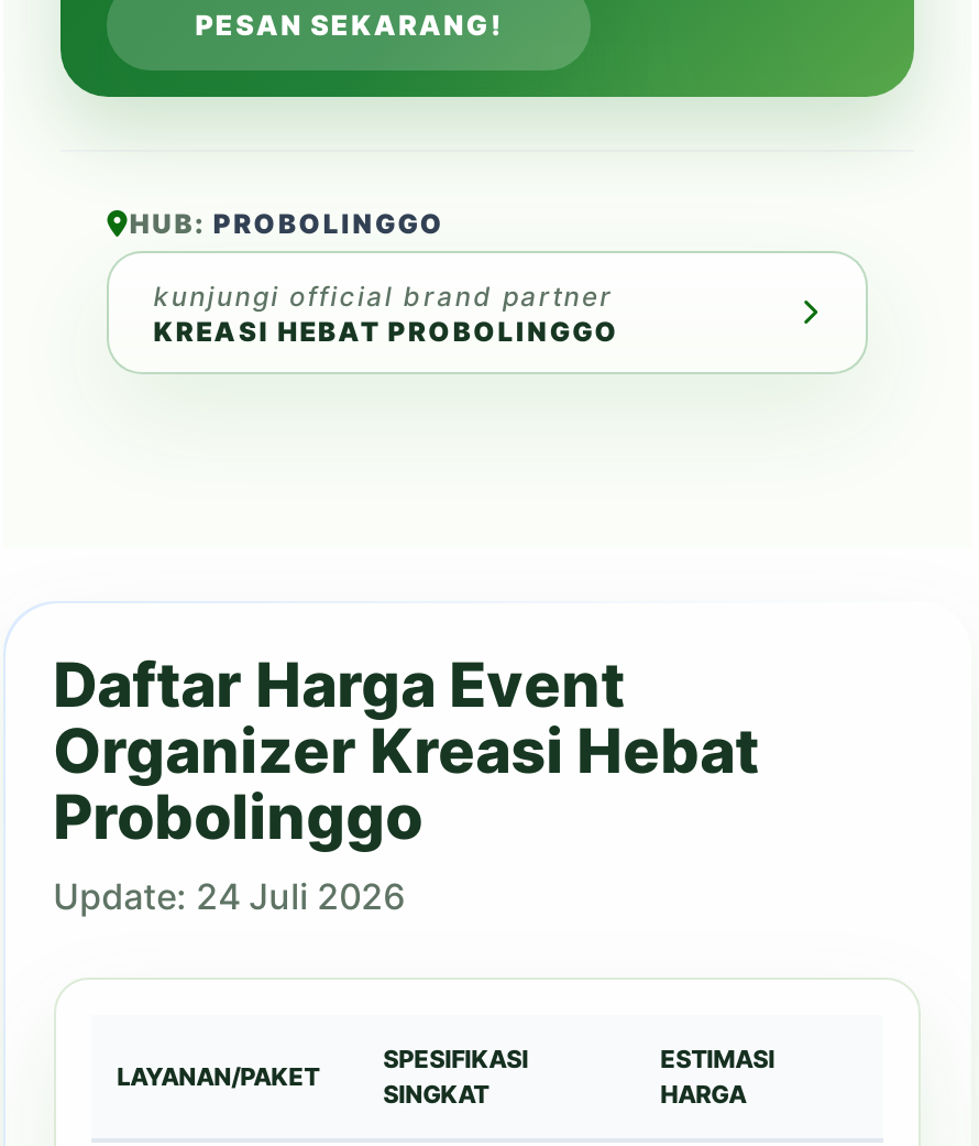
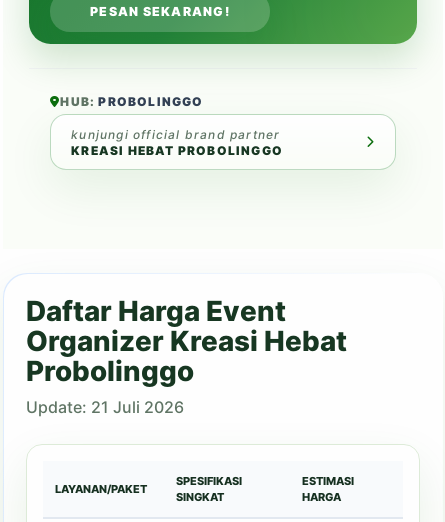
[53,874,405,918] Update: 24 Juli 2026 -> [26,397,184,417] Update: 21 Juli 2026

